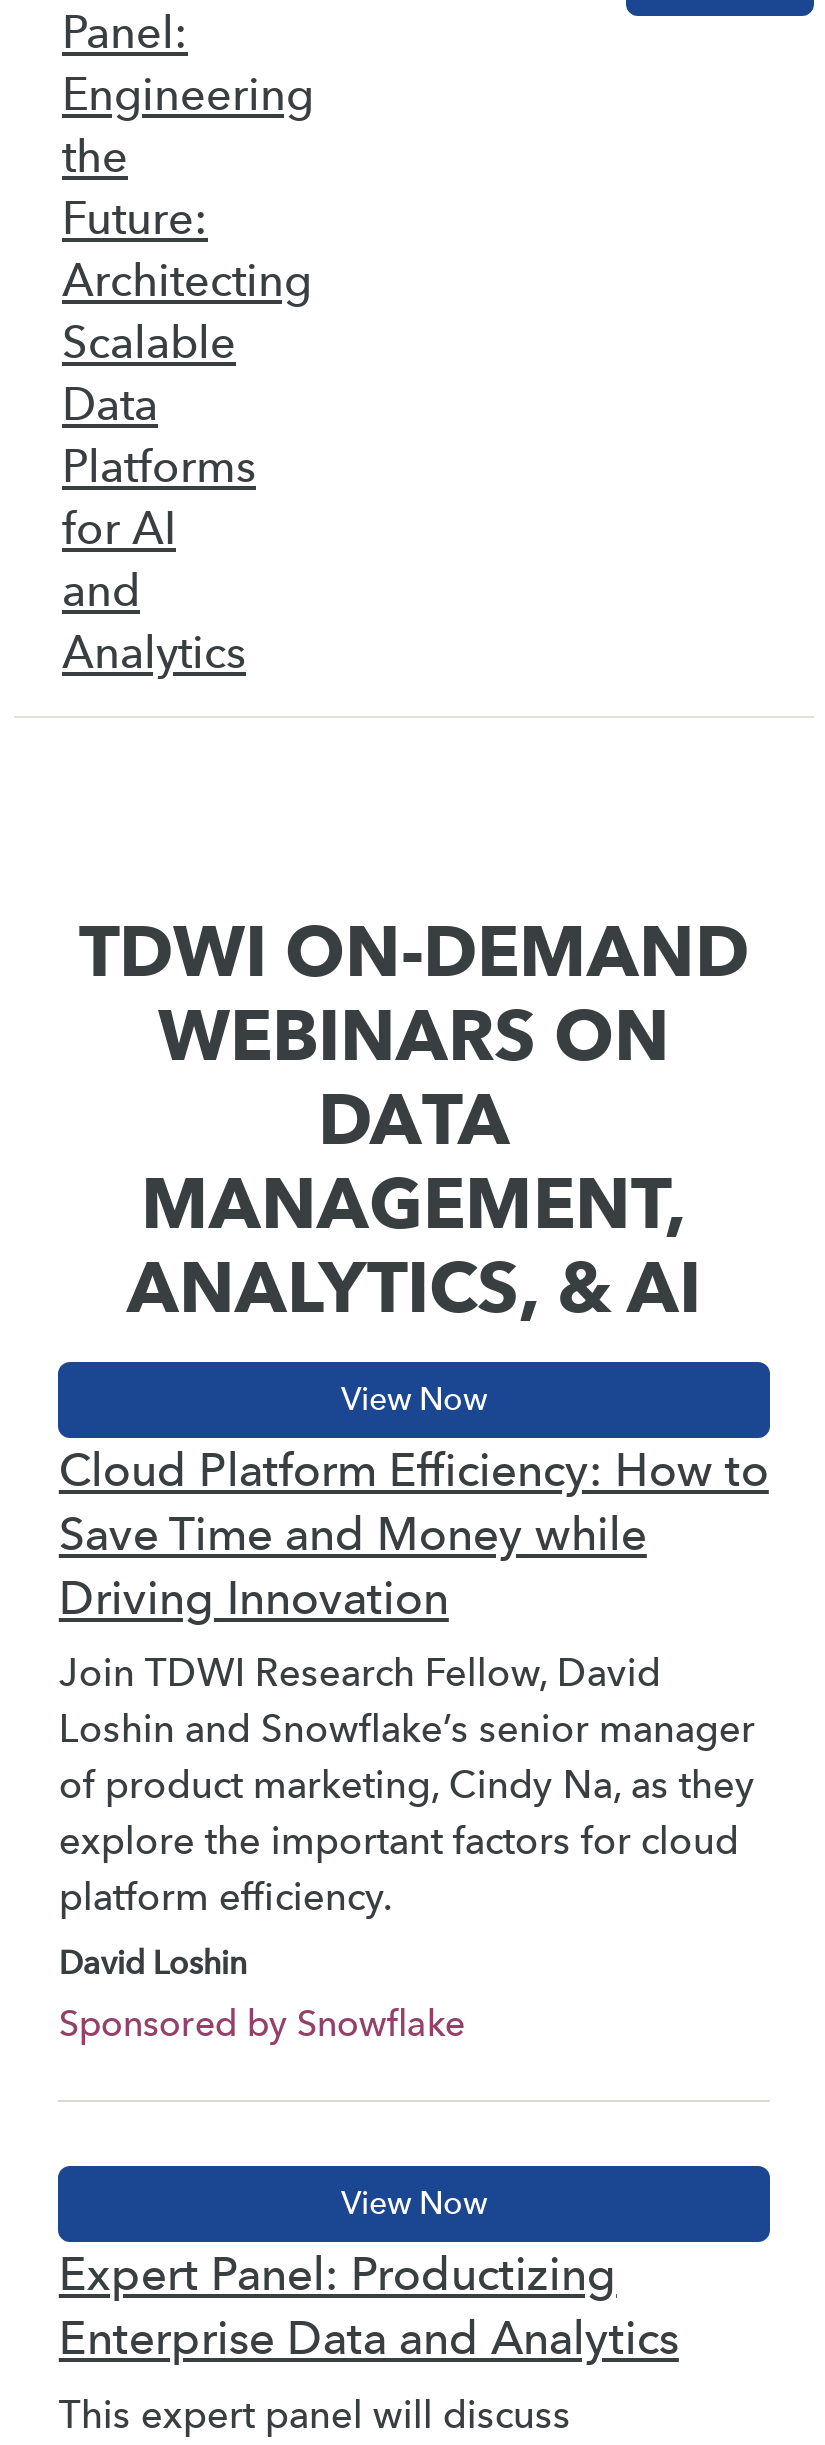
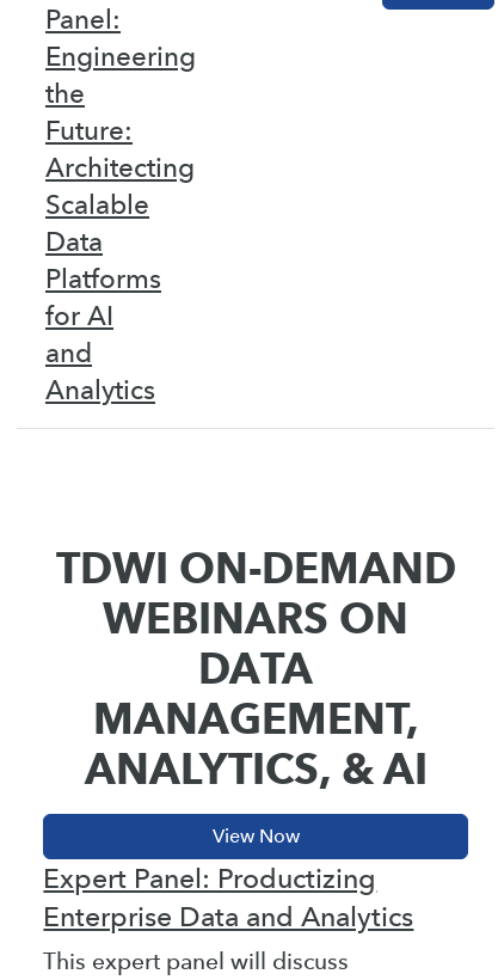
[59,1441,769,2046] Cloud Platform Efficiency: How to | Save Time and Money while | Driving Innovation | Join TDWI Research Fellow, David | Loshin and Snowflake’s senior manager | of product marketing, Cindy Na, as they | explore the important factors for cloud | platform efficiency. | David Loshin | Sponsored by Snowflake -> none

